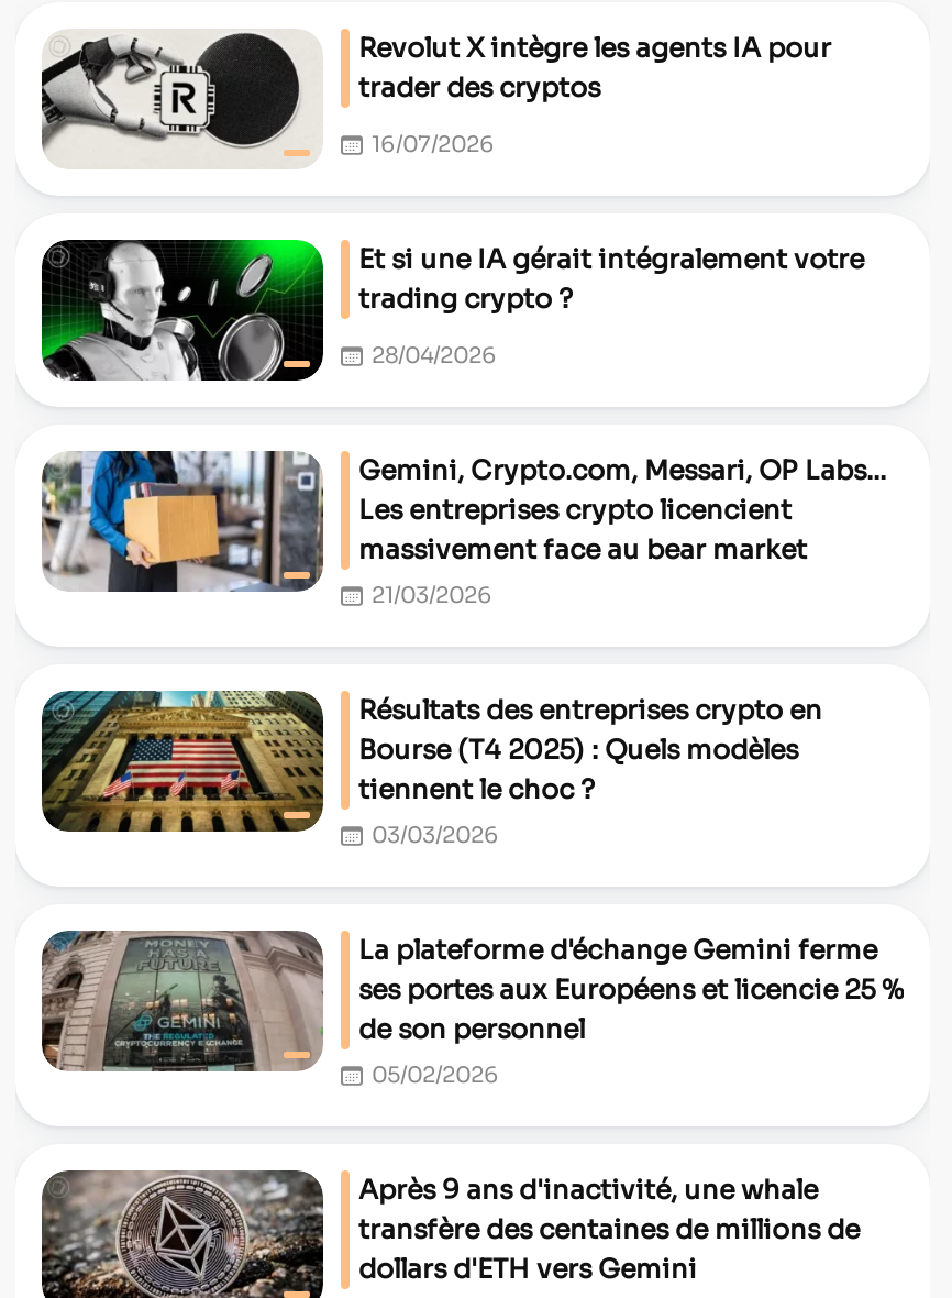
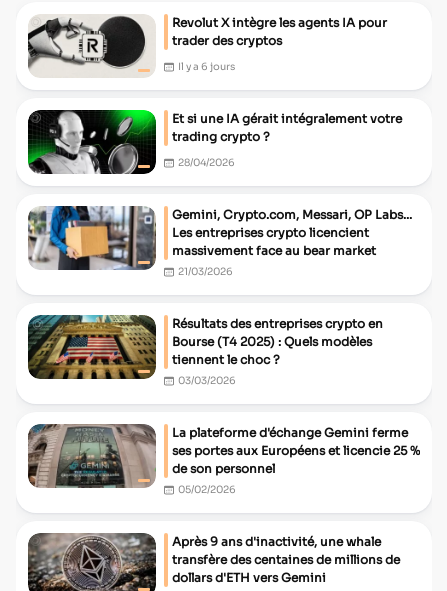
[372,130,495,159] 16/07/2026 -> [178,60,235,73] Il y a 6 jours

